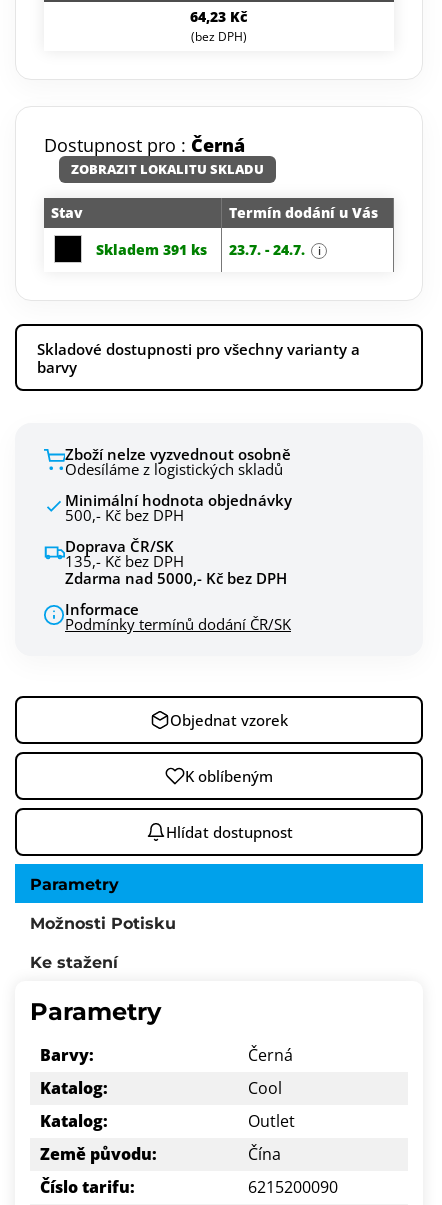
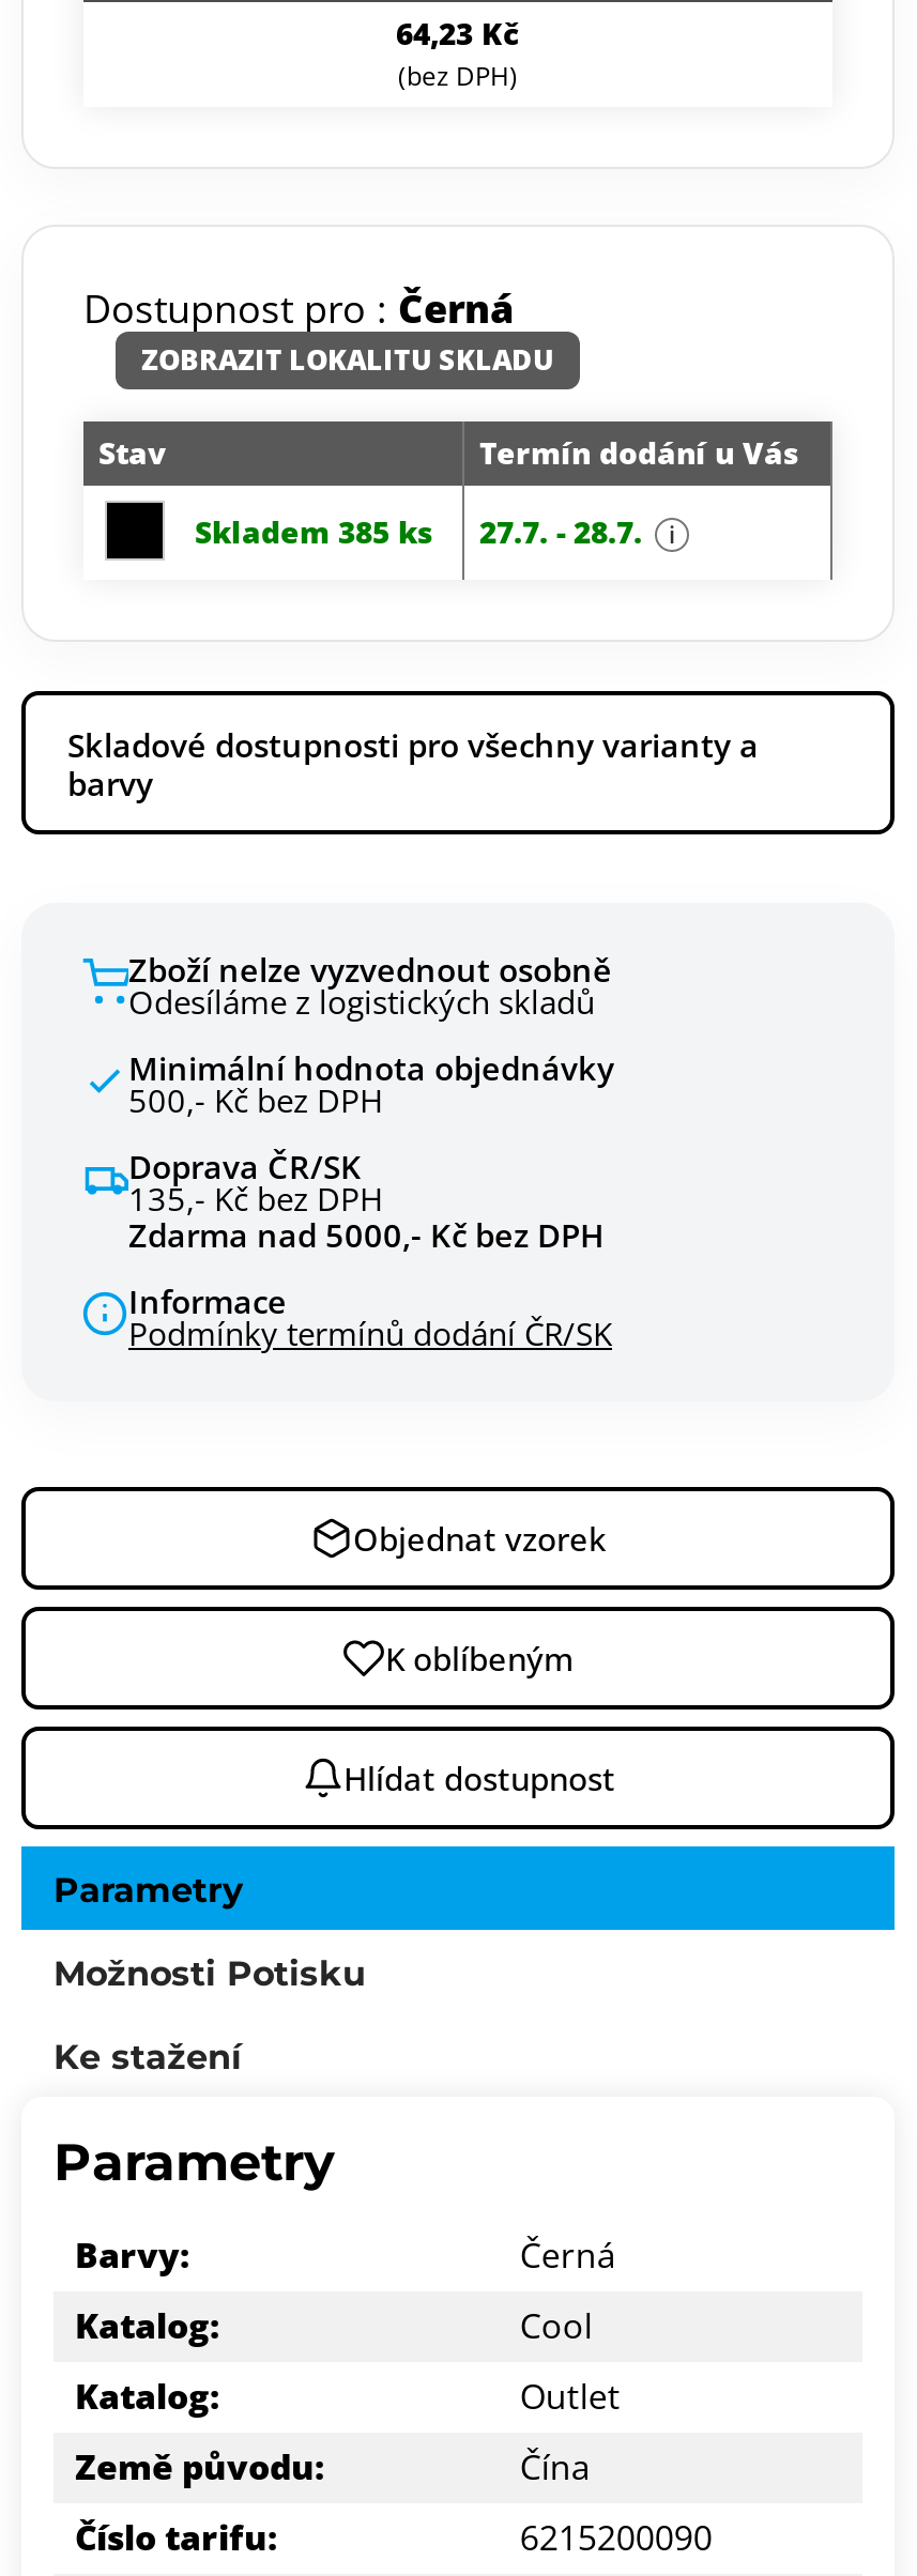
[92,240,207,259] Skladem 391 ks -> [186,511,432,552] Skladem 385 ks
[229,240,305,259] 23.7. - 24.7. -> [479,511,642,552] 27.7. - 28.7.

